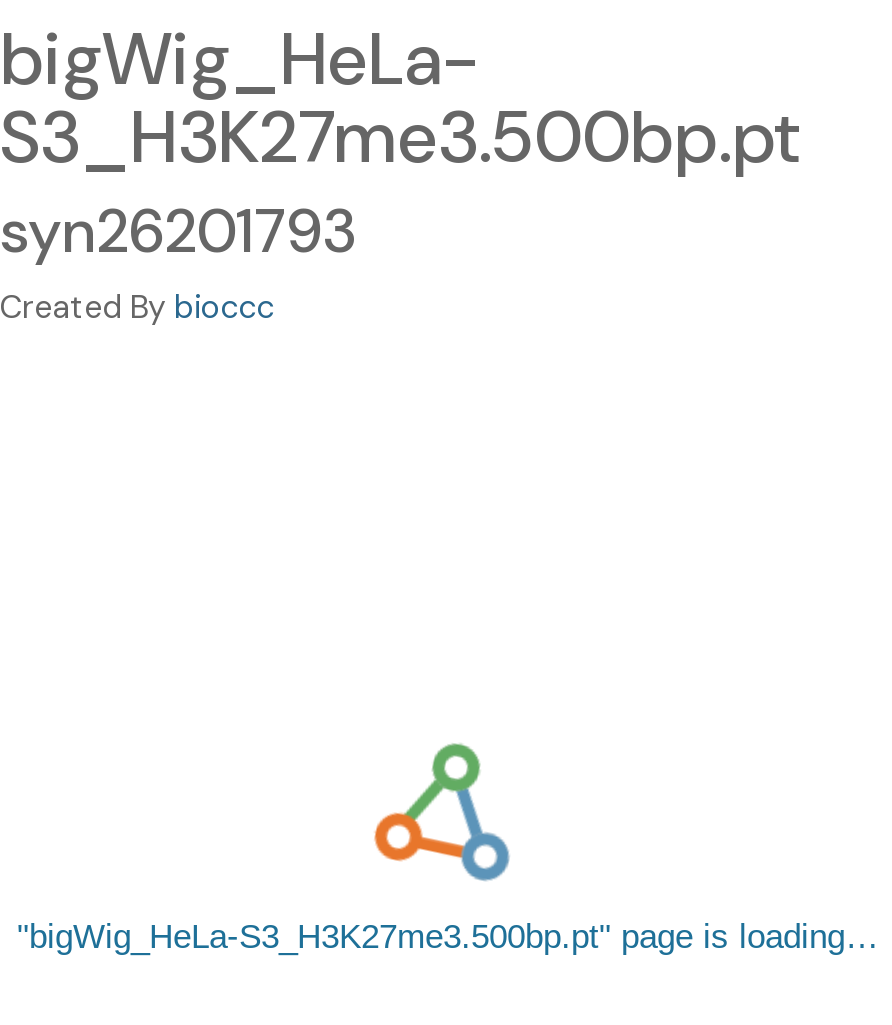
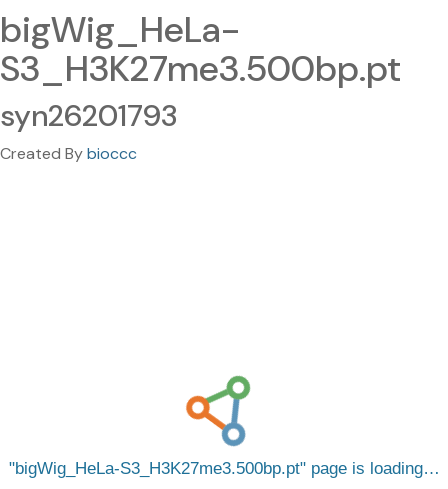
[372,742,512,892] [image] -> [185,372,255,447] [image]

